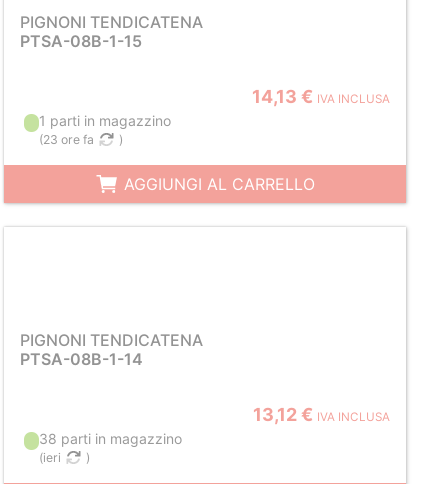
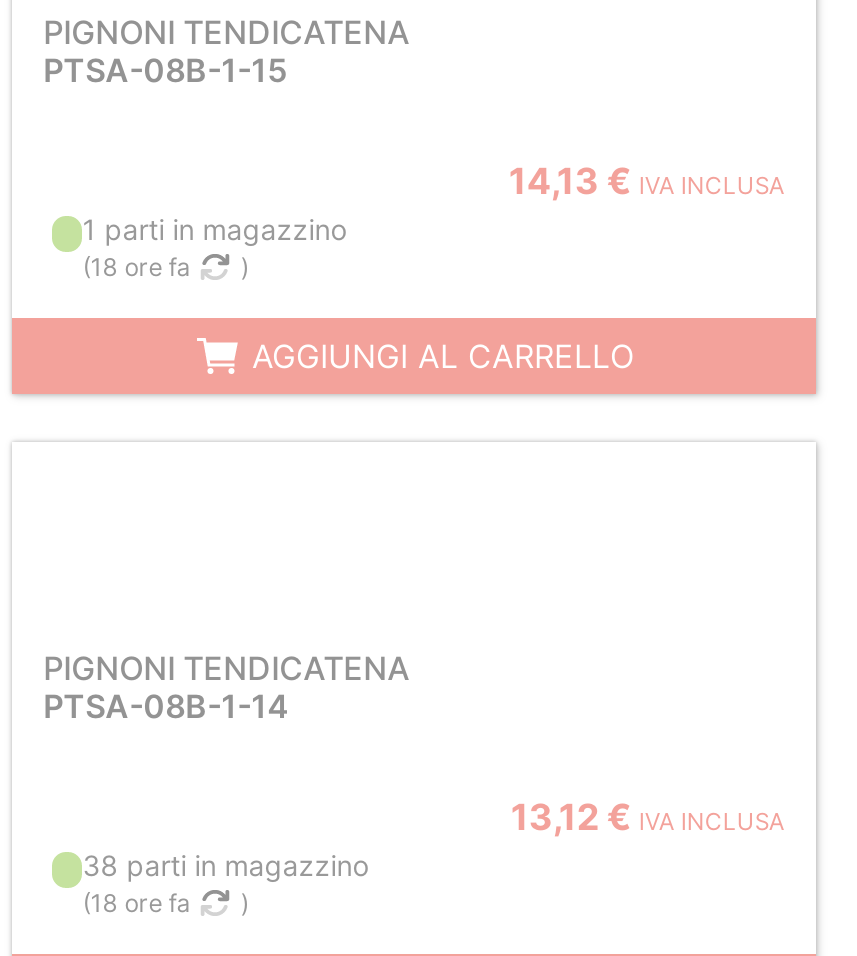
[39,132,94,147] (23 ore fa -> [82,252,190,282] (18 ore fa
[39,450,61,465] (ieri -> [82,888,190,918] (18 ore fa

